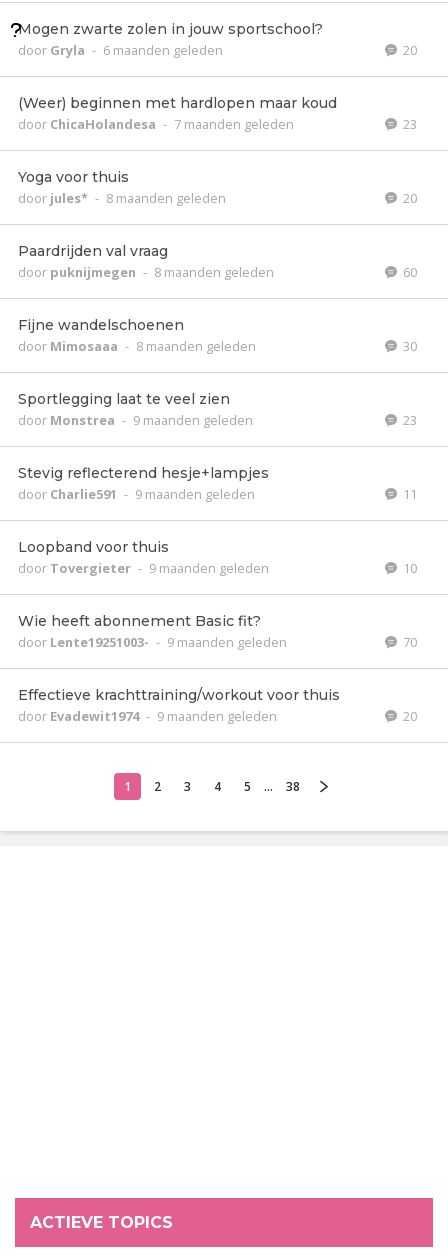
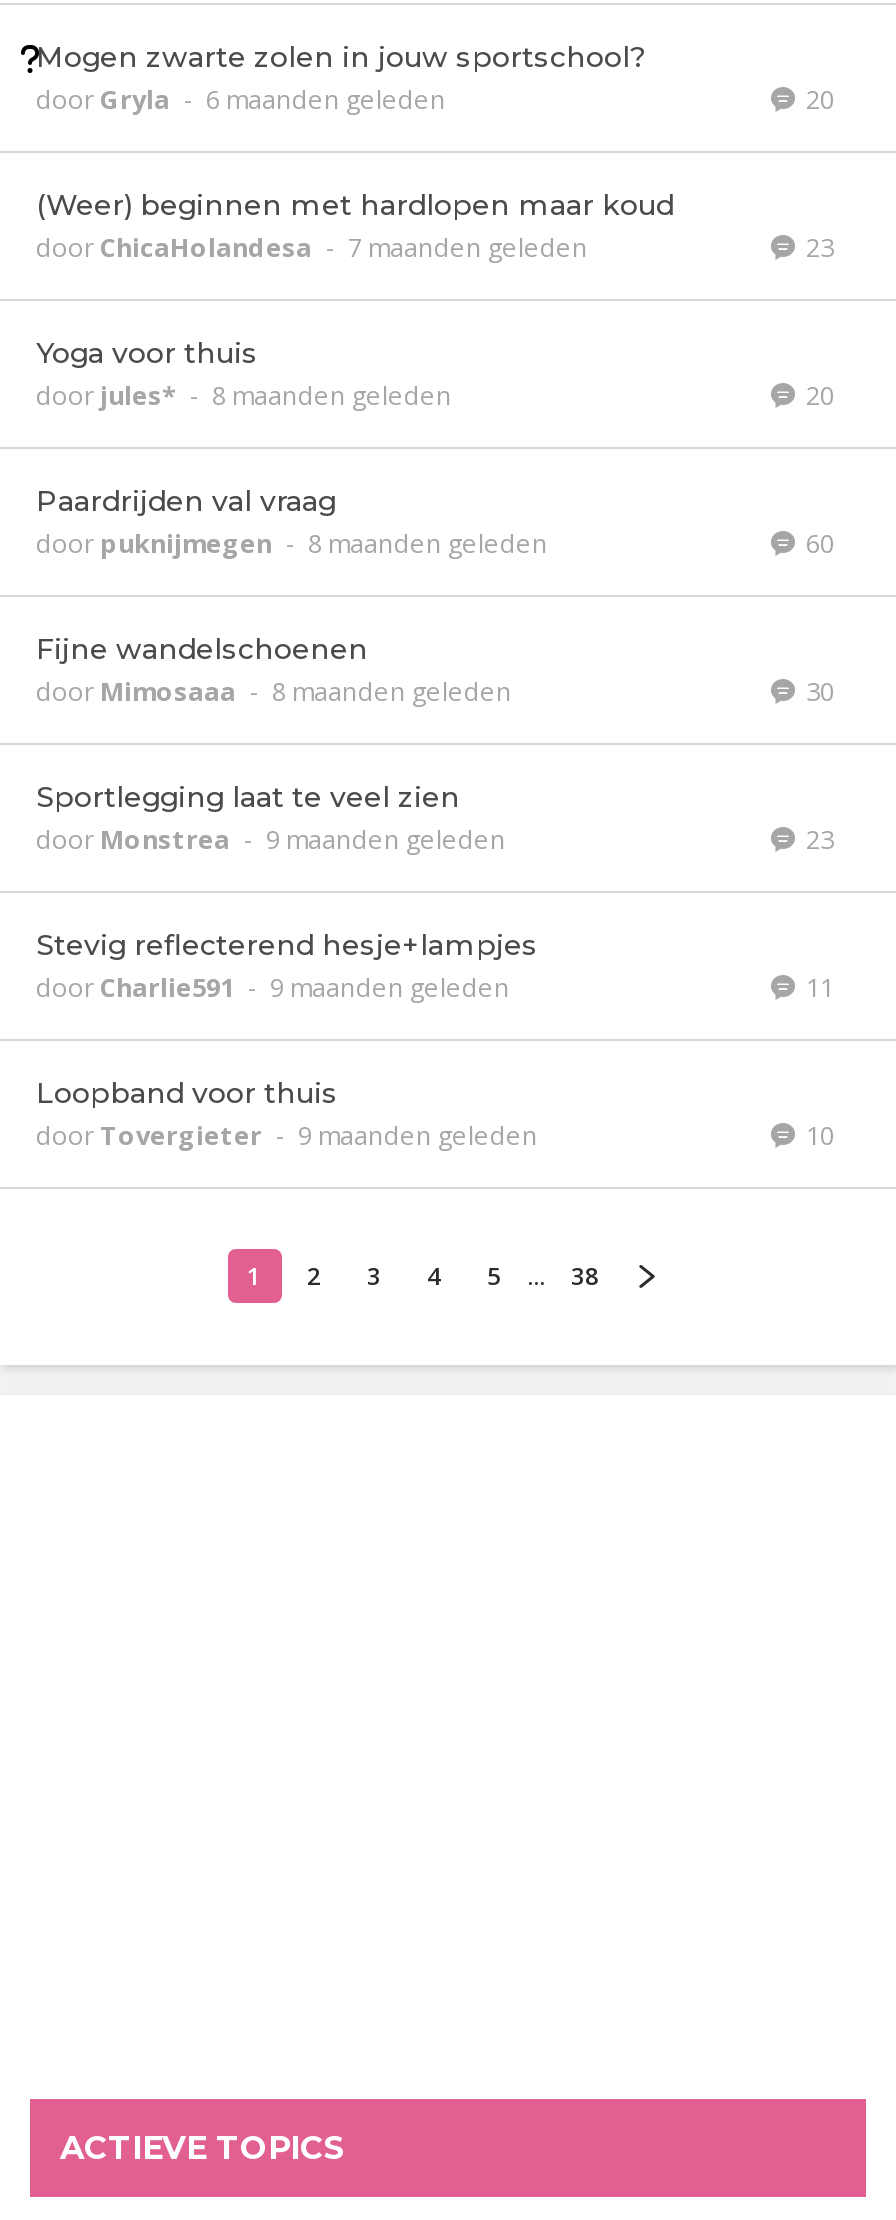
[18,612,417,725] Wie heeft abonnement Basic fit? | door Lente19251003- - 9 maanden geleden | 70 | Effectieve krachttraining/workout voor thuis | door Evadewit1974 - 9 maanden geleden | 20 -> none

